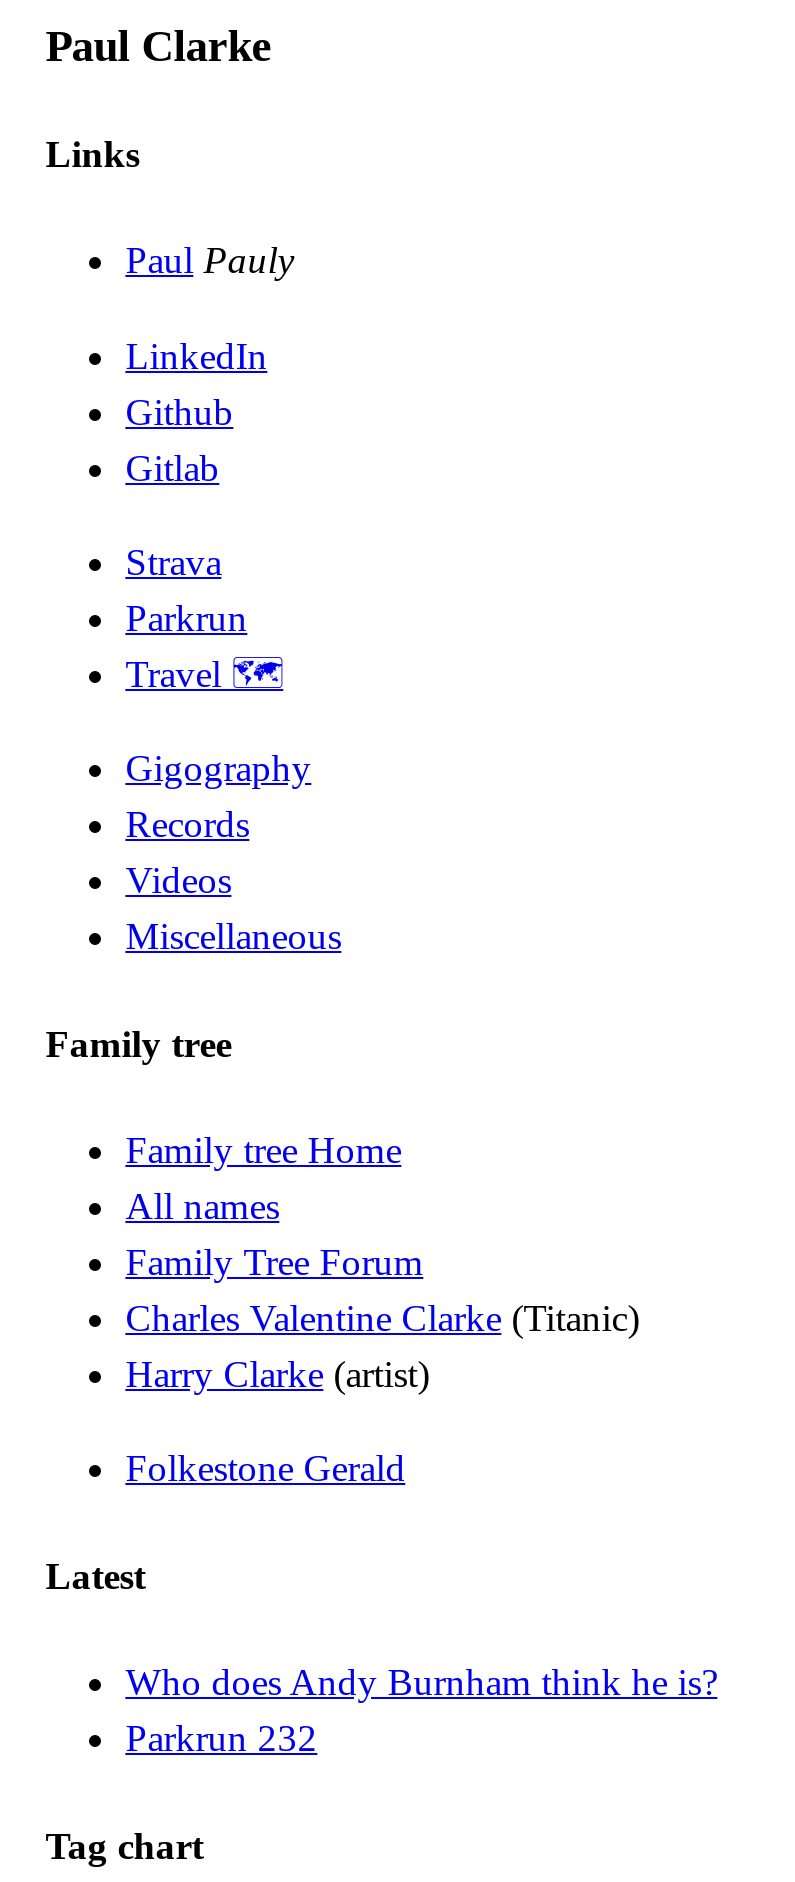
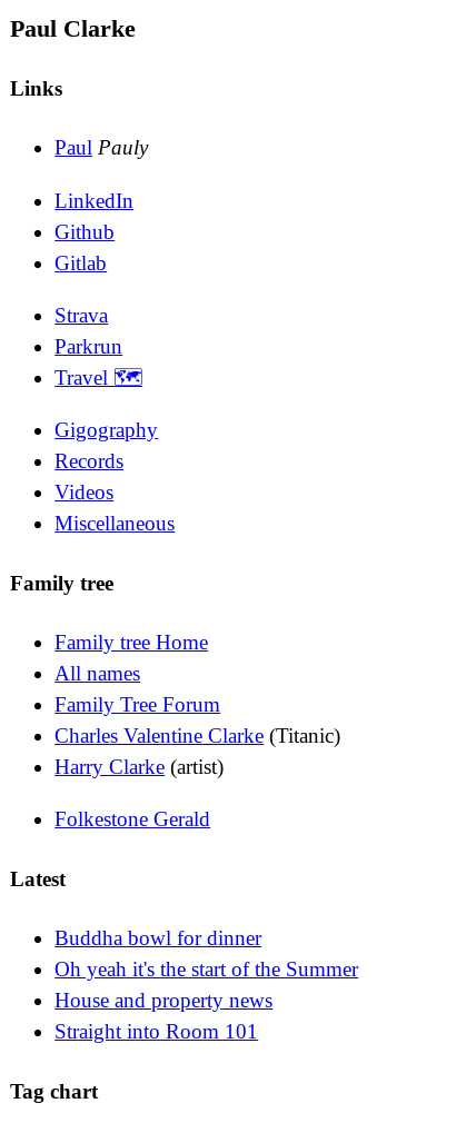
[125,1662,717,1760] Who does Andy Burnham think he is? | Parkrun 232 -> [55,927,358,1043] Buddha bowl for dinner | Oh yeah it's the start of the Summer | House and property news | Straight into Room 101

